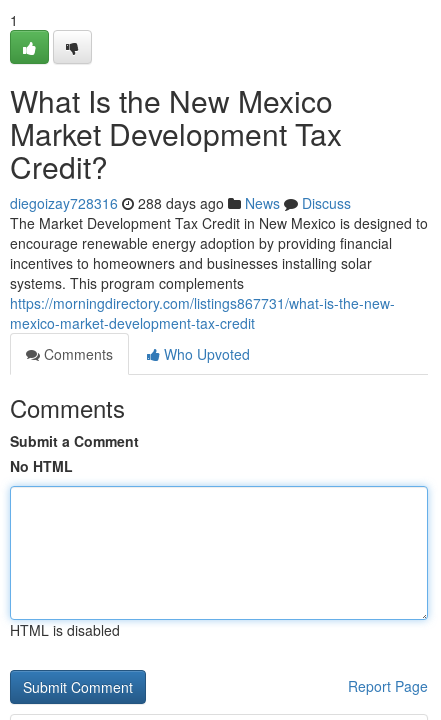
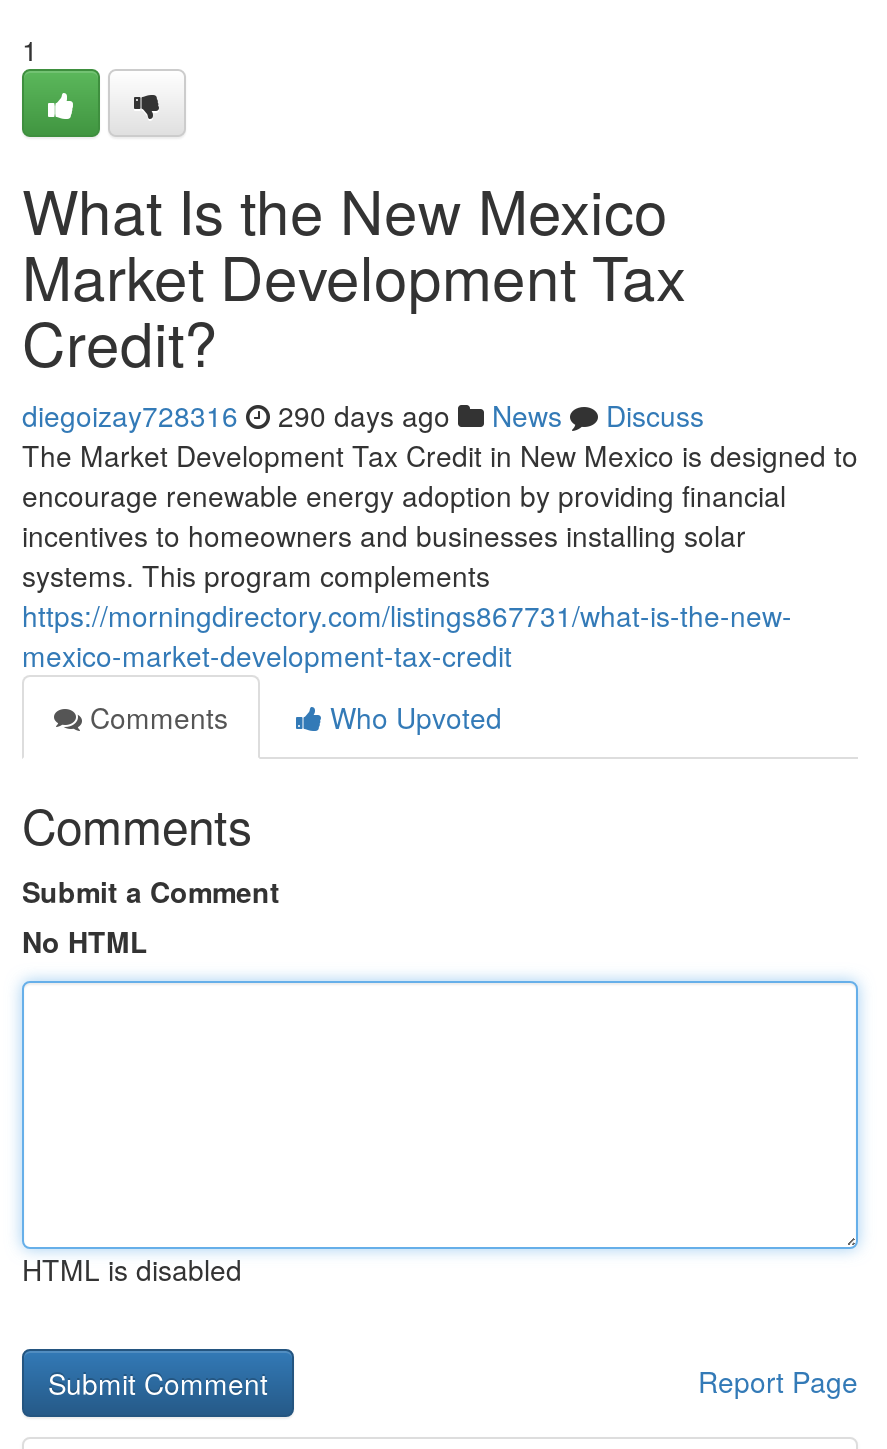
[10,193,351,213] diegoizay728316 288 days ago News Discuss -> [22,395,704,435] diegoizay728316 290 days ago News Discuss

